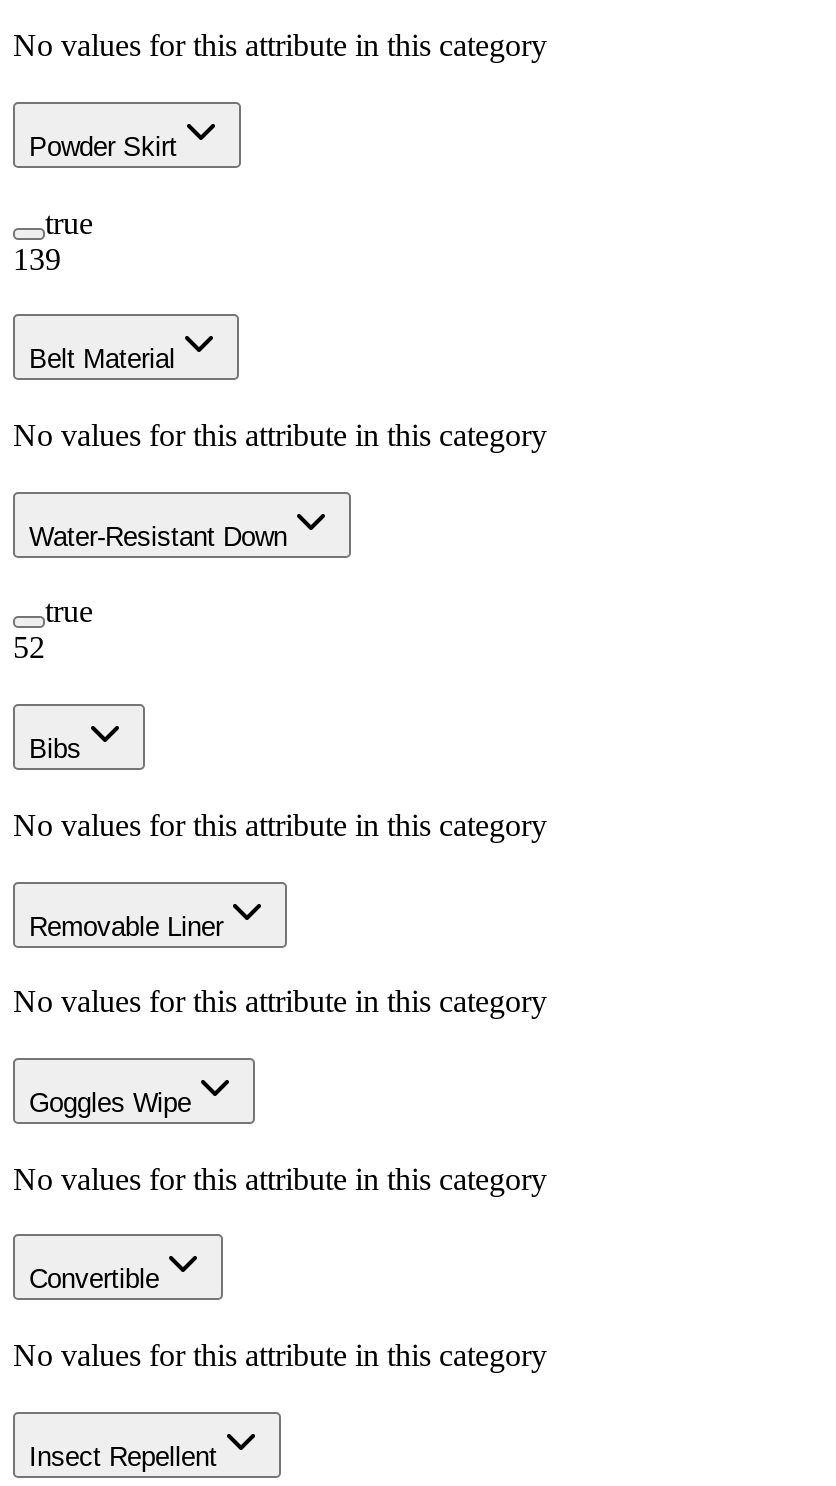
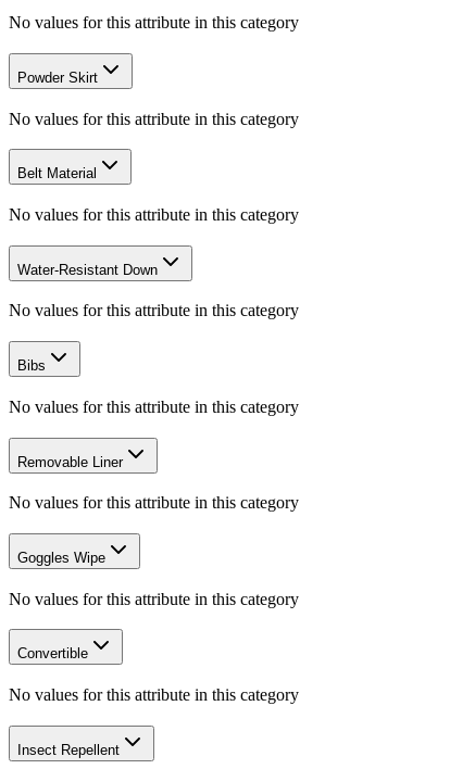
[13,205,93,275] true | 139 -> [9,109,299,128] No values for this attribute in this category
[13,595,93,665] true | 52 -> [9,301,299,320] No values for this attribute in this category

